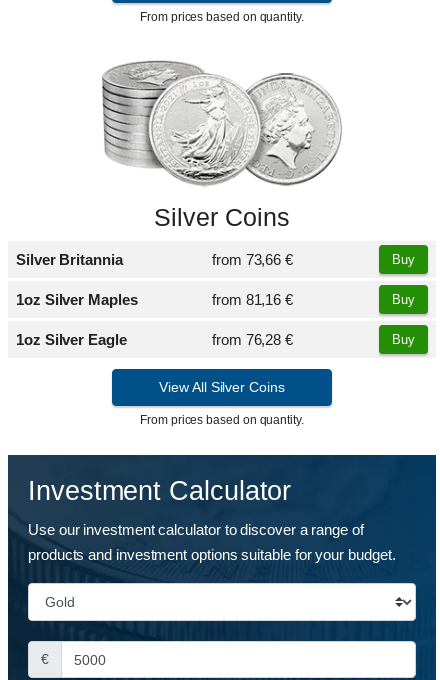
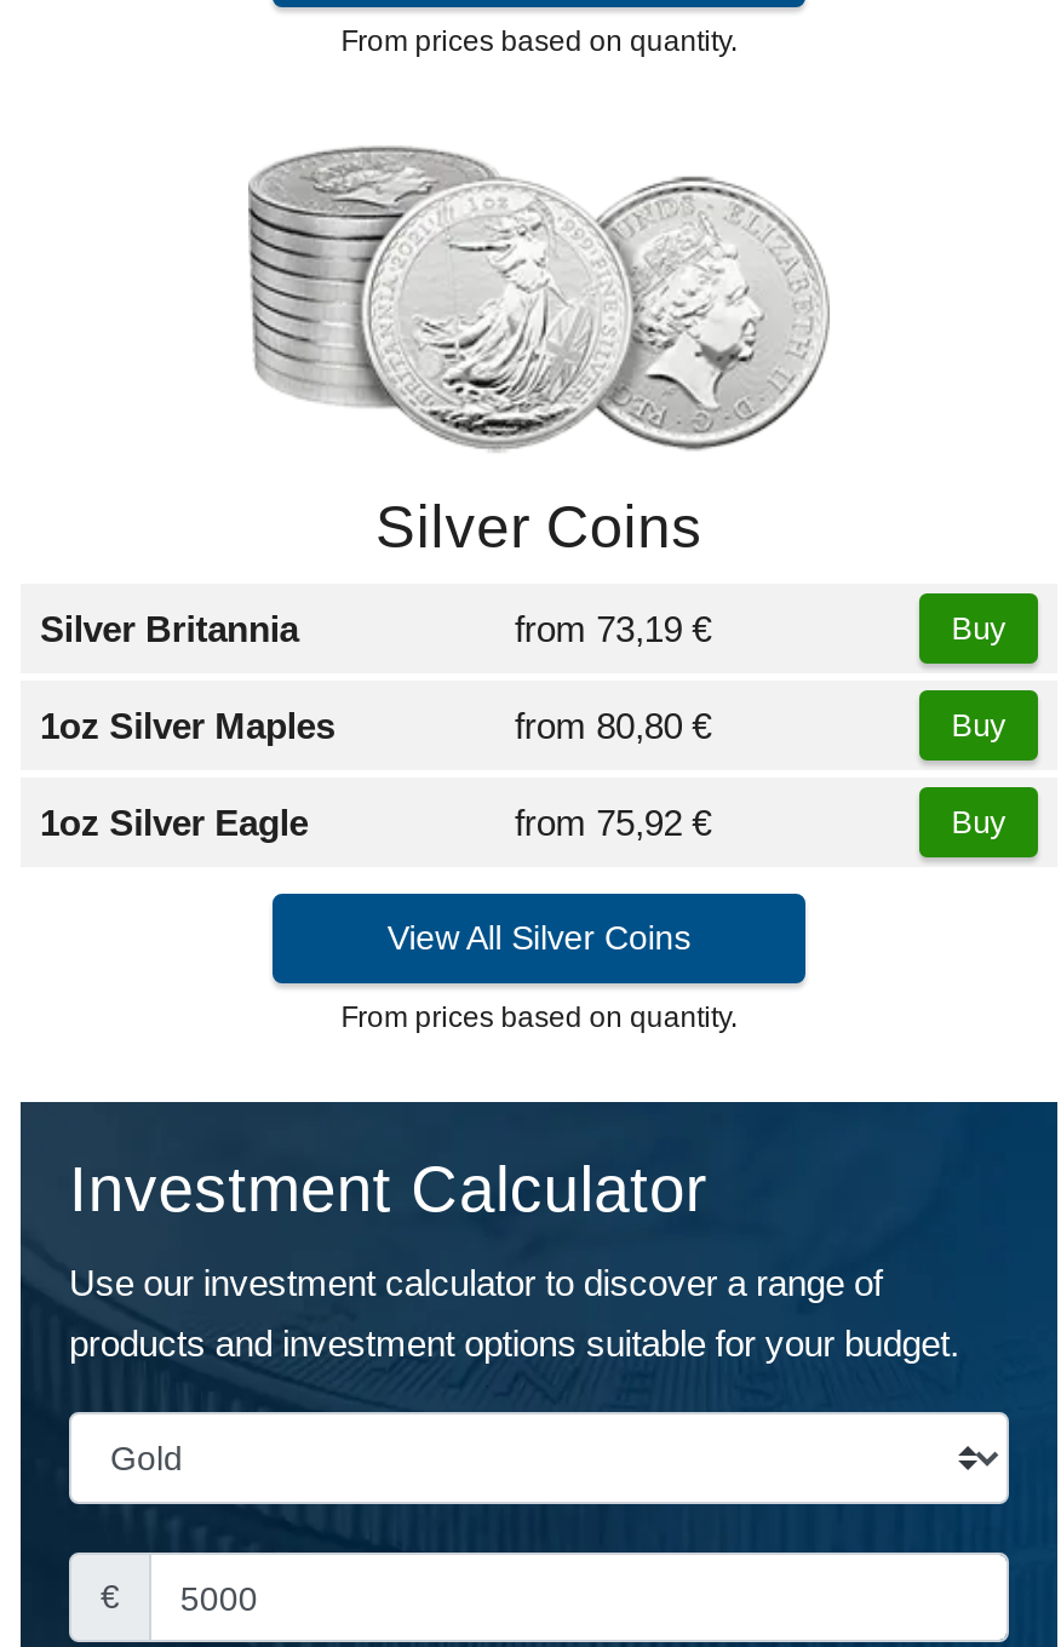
[212,251,293,268] from 73,66 € -> [515,607,711,649] from 73,19 €
[212,291,293,308] from 81,16 € -> [515,704,711,746] from 80,80 €
[212,331,293,348] from 76,28 € -> [515,801,711,842] from 75,92 €

